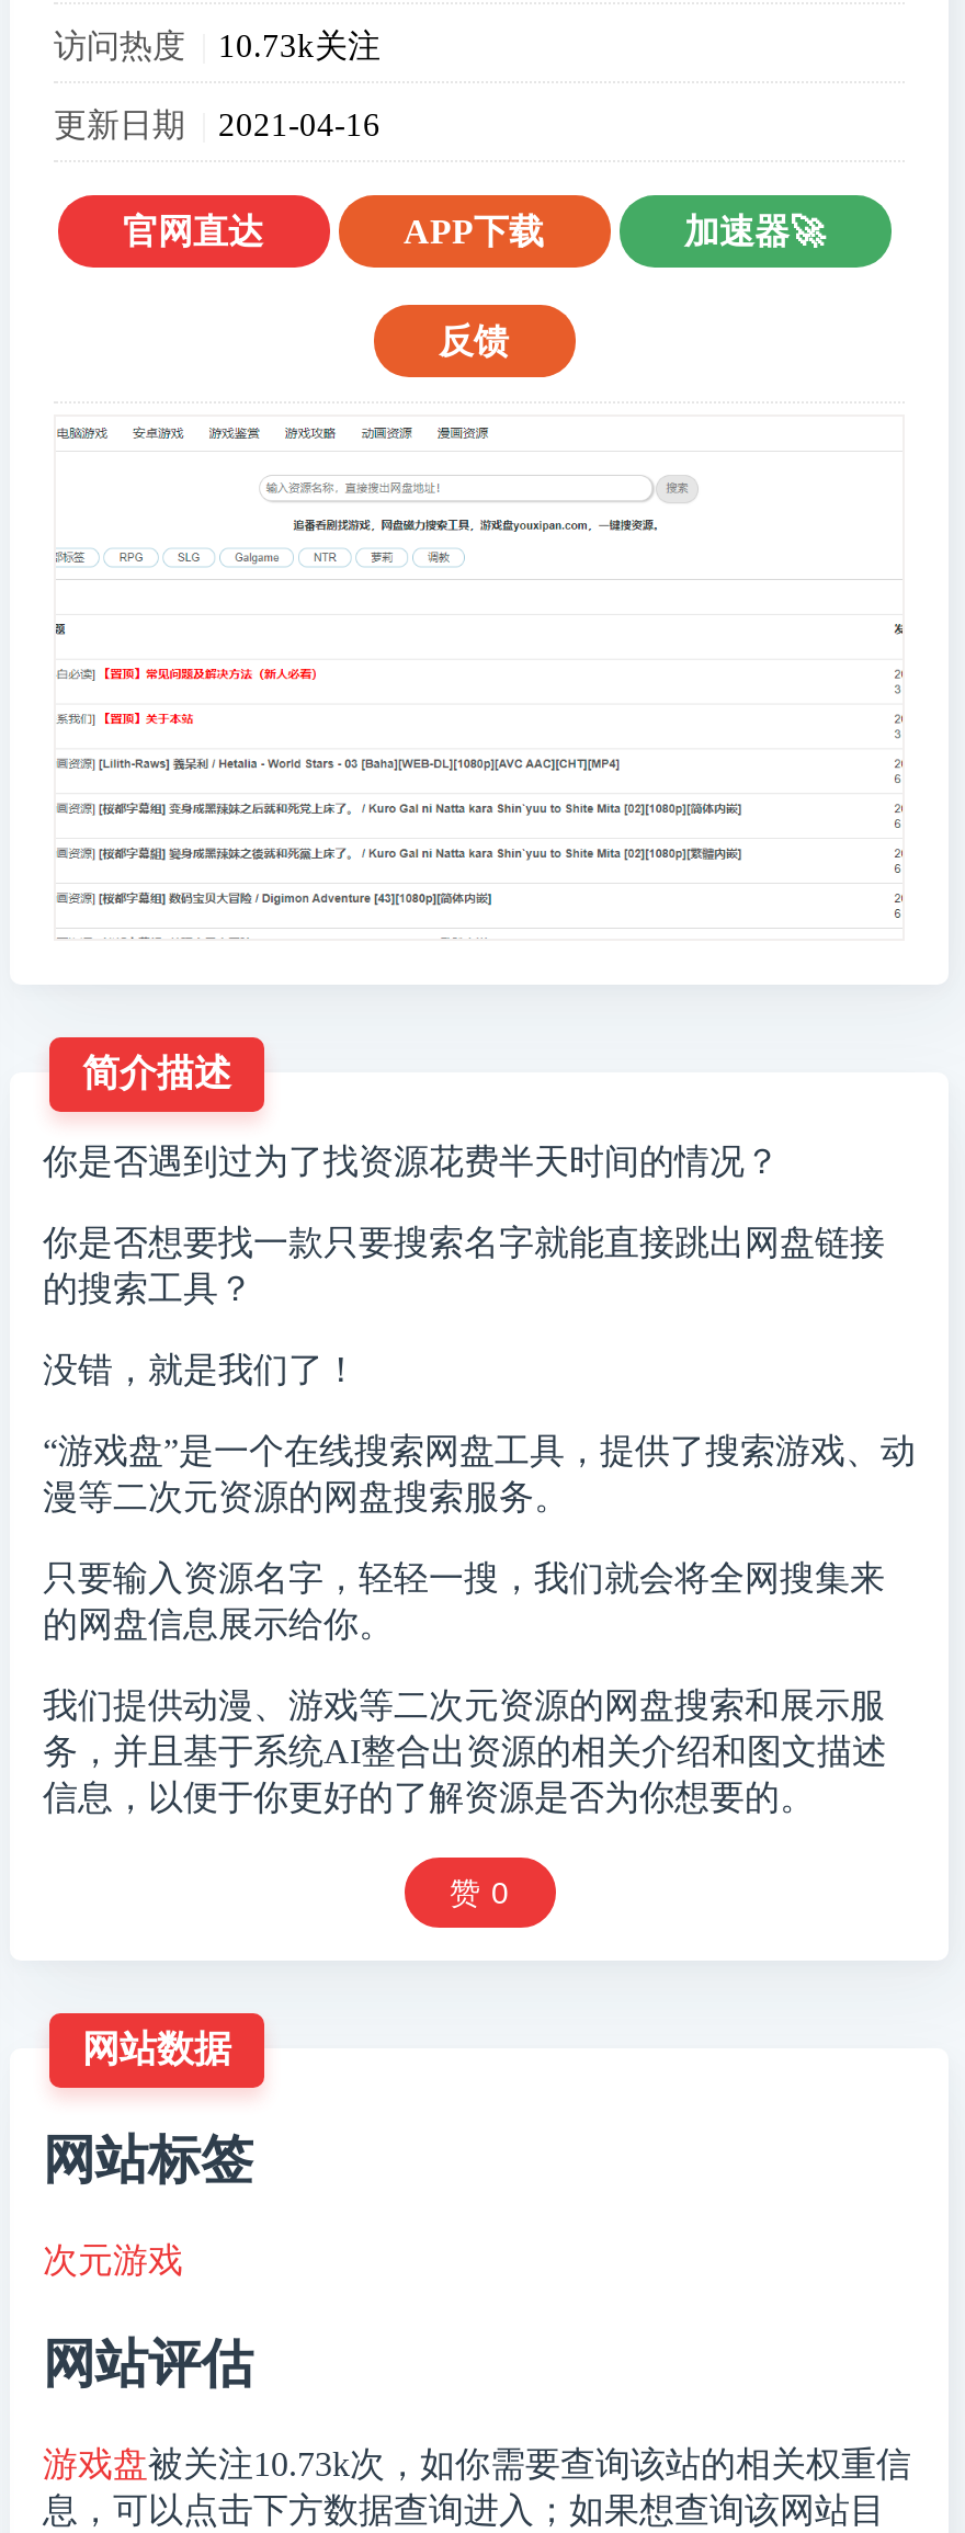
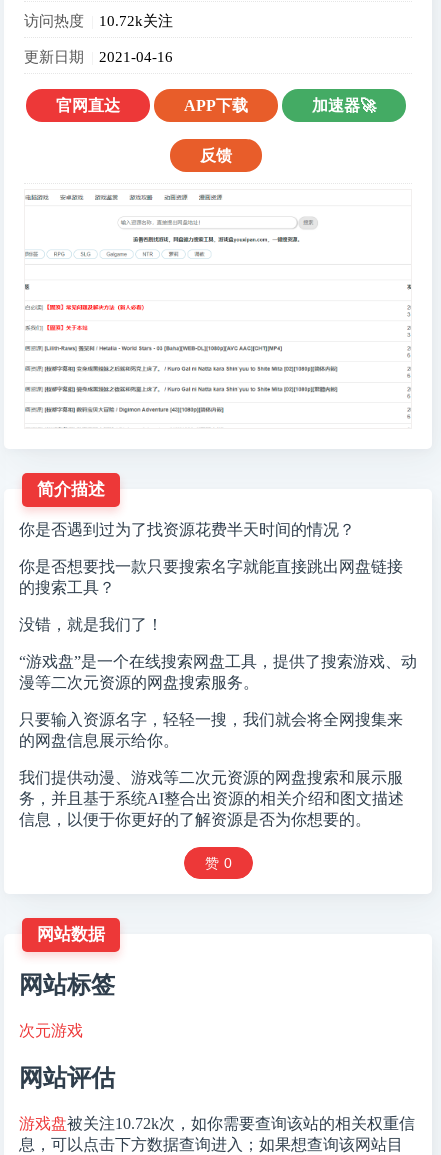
[54,29,381,64] 访问热度 10.73k关注 -> [24,13,173,29] 访问热度 10.72k关注
[43,2445,911,2483] 游戏盘被关注10.73k次，如你需要查询该站的相关权重信 -> [19,1115,415,1132] 游戏盘被关注10.72k次，如你需要查询该站的相关权重信

